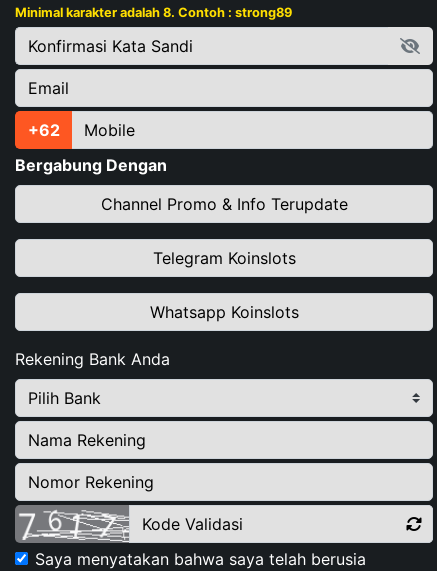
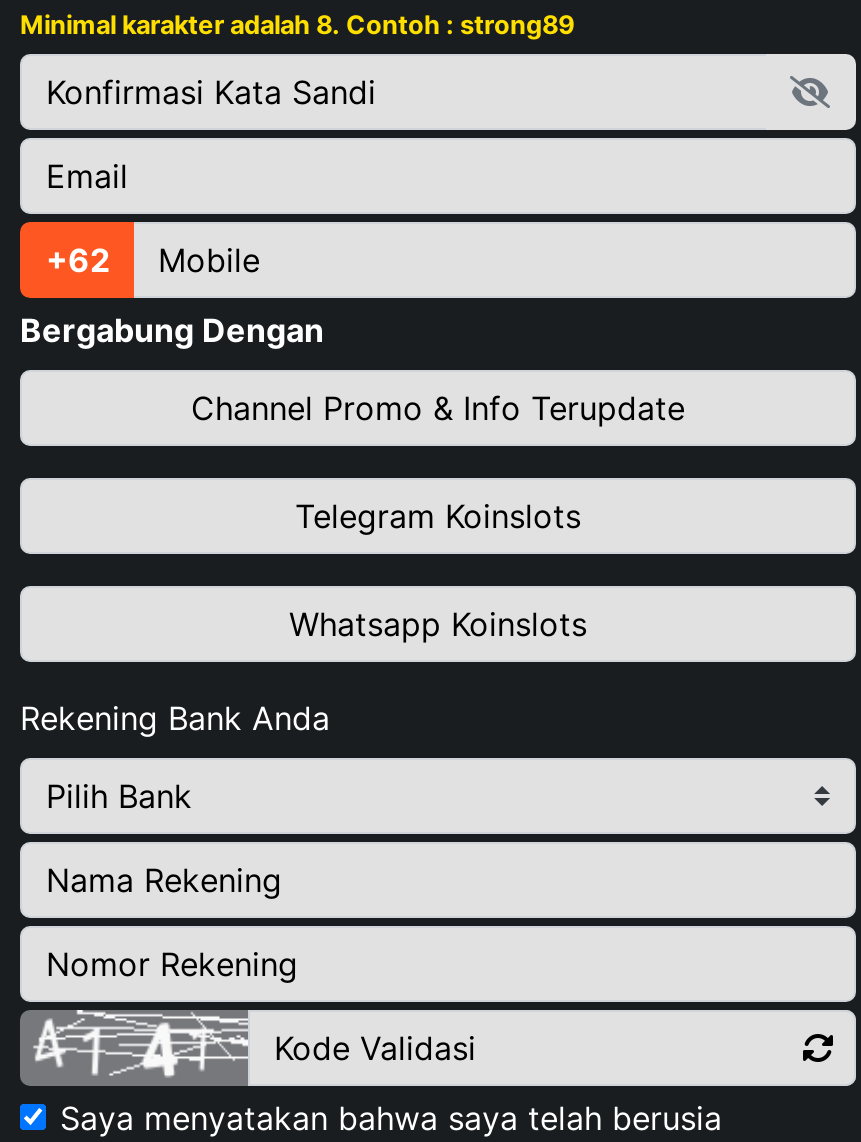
[18,505,129,542] [image] -> [30,1010,248,1086] [image]

